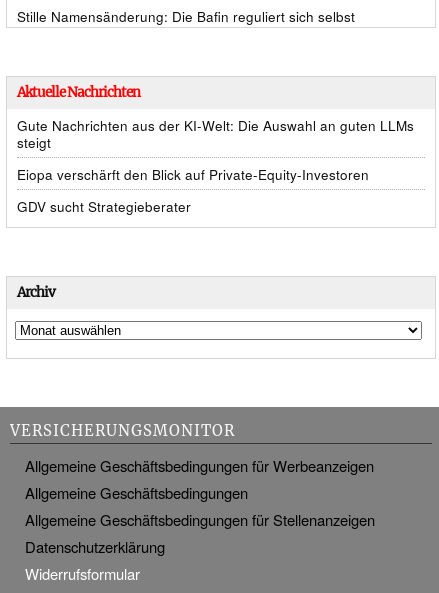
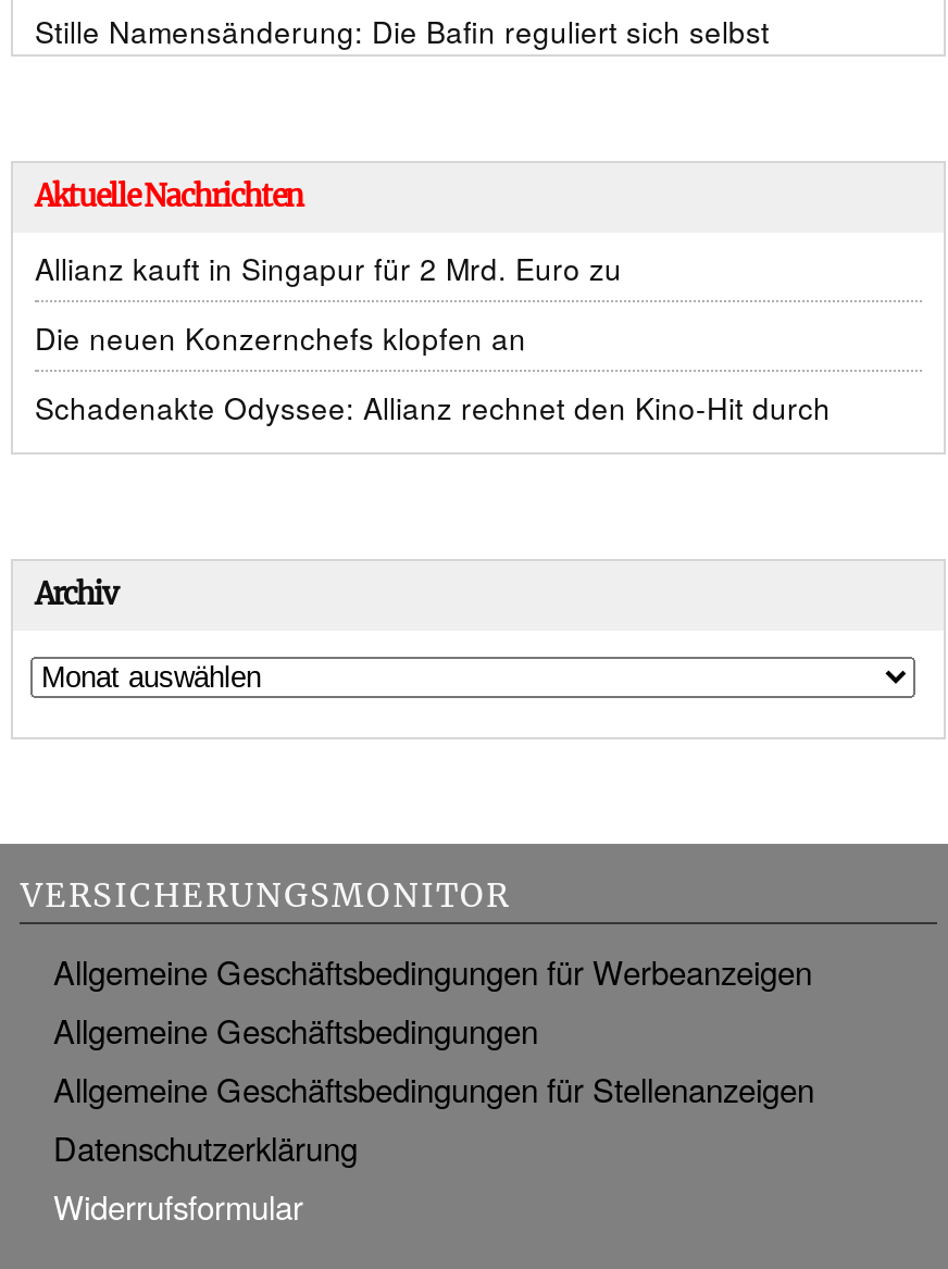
[17,116,414,152] Gute Nachrichten aus der KI-Welt: Die Auswahl an guten LLMs | steigt -> [35,248,622,289] Allianz kauft in Singapur für 2 Mrd. Euro zu
[17,165,369,184] Eiopa verschärft den Blick auf Private-Equity-Investoren -> [35,318,526,359] Die neuen Konzernchefs klopfen an
[17,197,191,216] GDV sucht Strategieberater -> [35,387,831,428] Schadenakte Odyssee: Allianz rechnet den Kino-Hit durch

